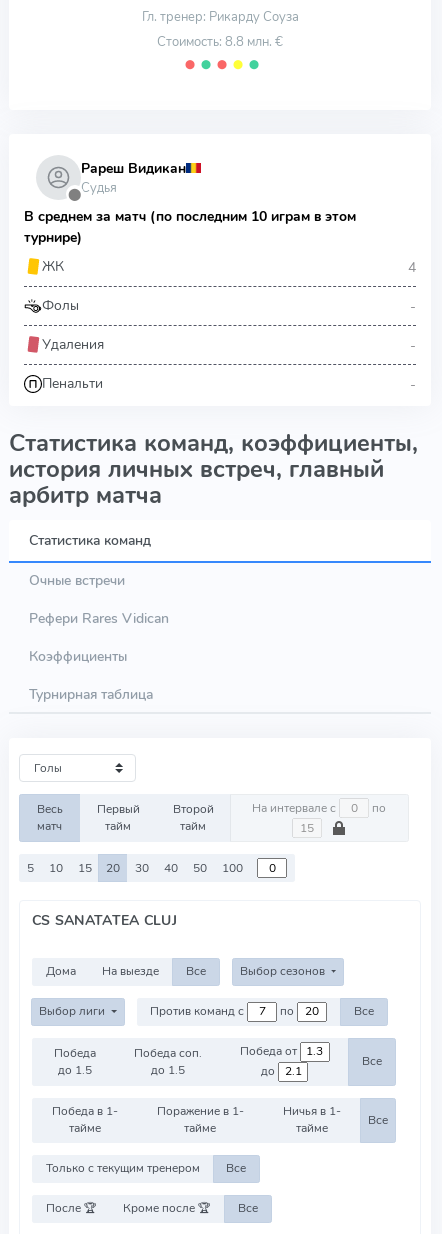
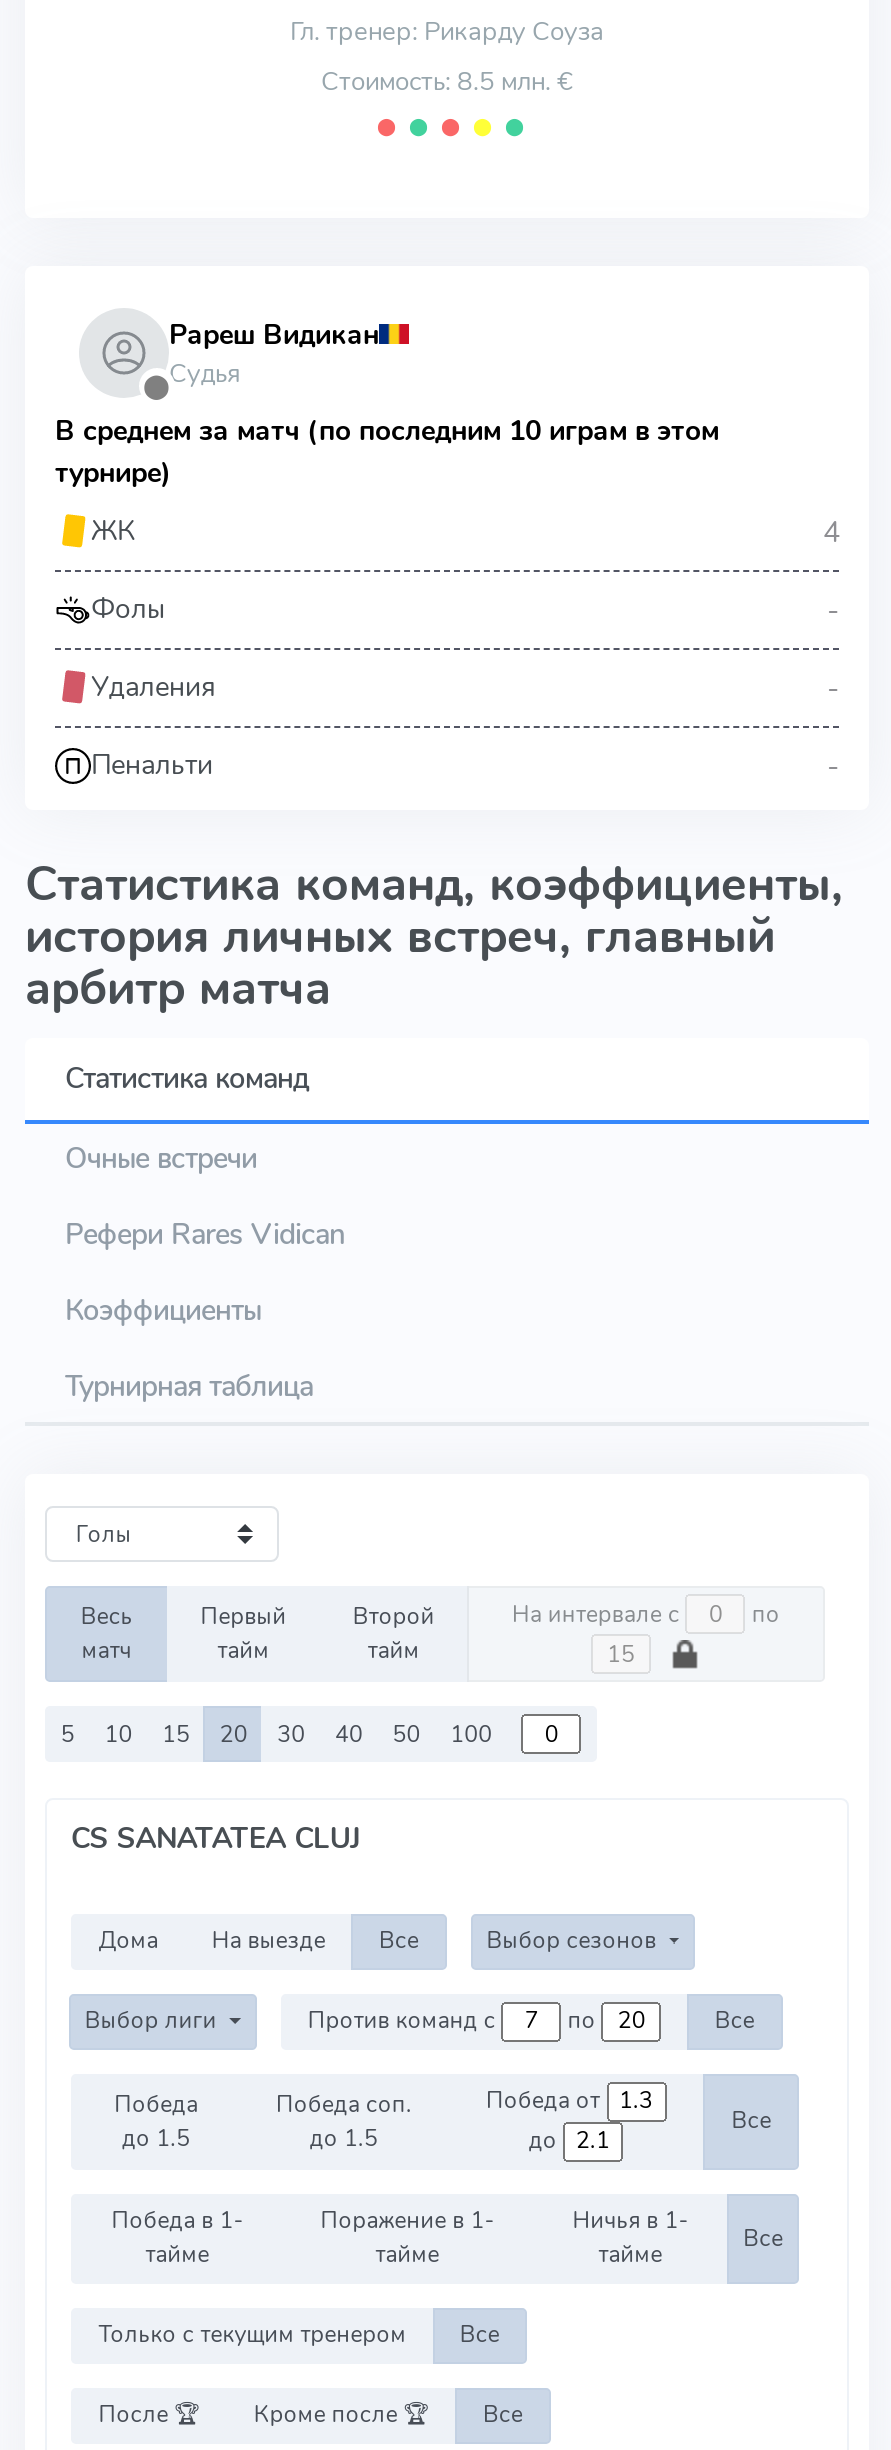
[157,33,283,51] Стоимость: 8.8 млн. € -> [321,64,573,100] Стоимость: 8.5 млн. €

